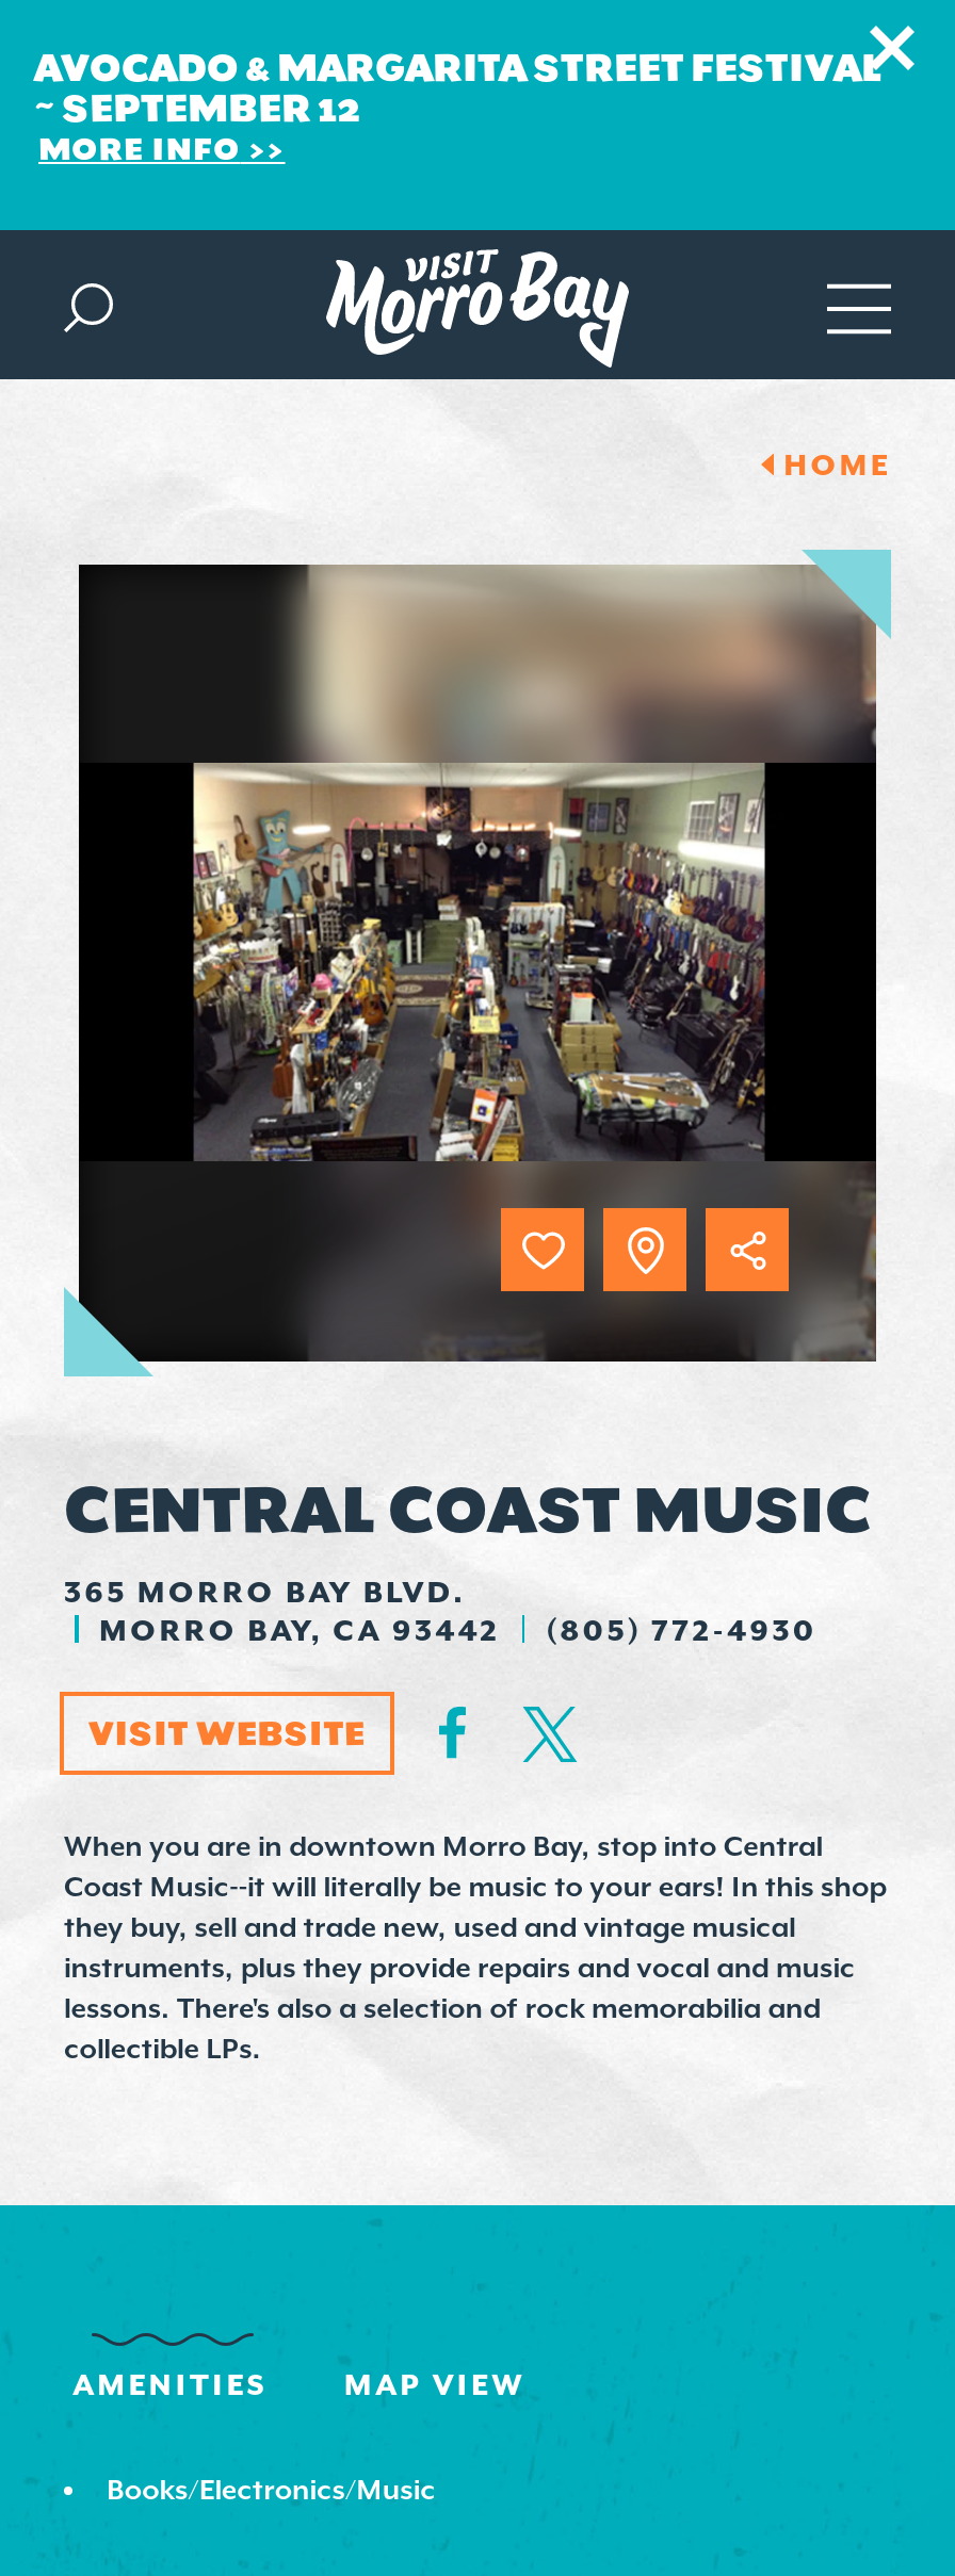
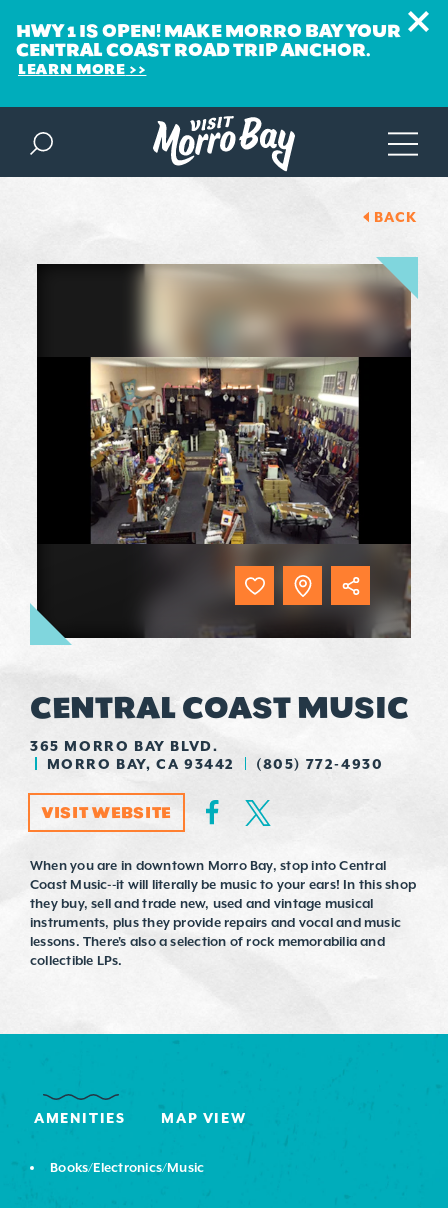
[34,44,883,167] AVOCADO & MARGARITA STREET FESTIVAL | ~ SEPTEMBER 12 | MORE INFO -> [16,19,401,77] HWY 1 IS OPEN! MAKE MORRO BAY YOUR | CENTRAL COAST ROAD TRIP ANCHOR. | LEARN MORE
[784,445,891,484] HOME -> [374,208,418,226] BACK

